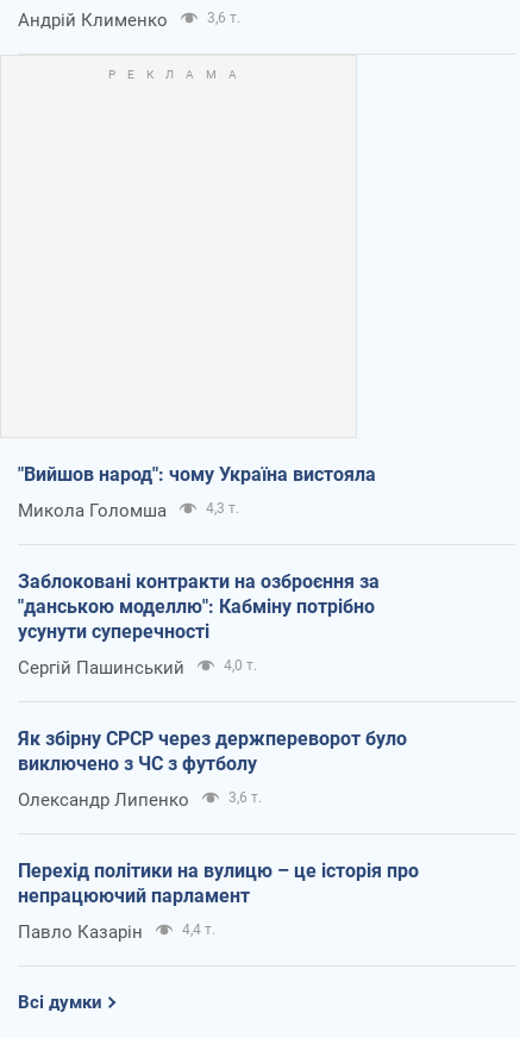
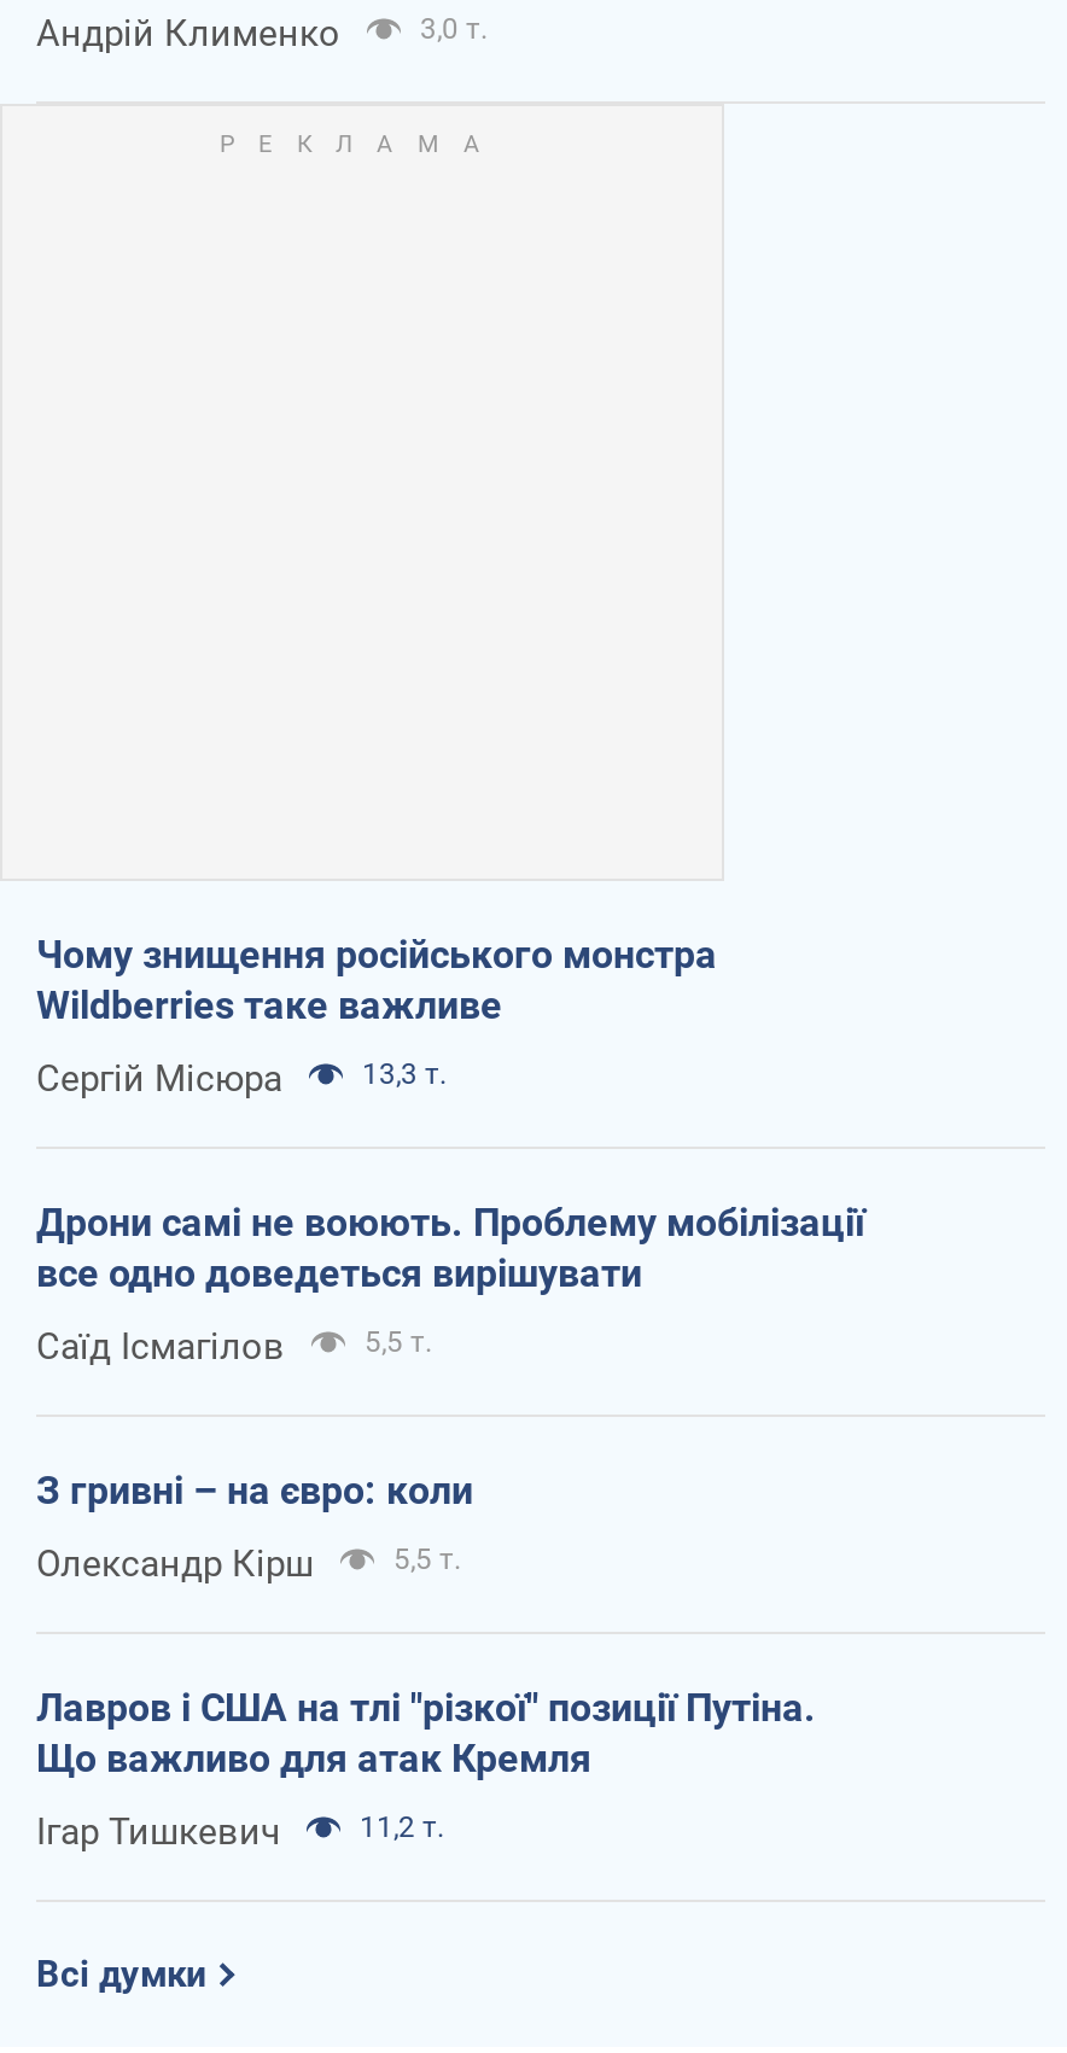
[207,9,240,26] 3,6 т. -> [420,11,488,45] 3,0 т.
[18,463,376,485] "Вийшов народ": чому Україна вистояла -> [36,931,717,1028] Чому знищення російського монстра | Wildberries таке важливе
[18,500,239,521] Микола Голомша | 4,3 т. -> [36,1057,447,1100] Сергій Місюра | 13,3 т.
[18,570,380,642] Заблоковані контракти на озброєння за | "данською моделлю": Кабміну потрібно | усунути суперечності -> [36,1199,864,1296] Дрони самі не воюють. Проблему мобілізації | все одно доведеться вирішувати
[18,657,257,678] Сергій Пашинський | 4,0 т. -> [36,1324,432,1368] Саїд Ісмагілов | 5,5 т.
[18,727,407,775] Як збірну СРСР через держпереворот було | виключено з ЧС з футболу -> [36,1467,473,1513] З гривні – на євро: коли
[18,789,262,810] Олександр Липенко | 3,6 т. -> [36,1542,461,1585] Олександр Кірш | 5,5 т.
[18,859,419,907] Перехід політики на вулицю – це історія про | непрацюючий парламент -> [36,1684,816,1781] Лавров і США на тлі "різкої" позиції Путіна. | Що важливо для атак Кремля
[18,921,215,942] Павло Казарін | 4,4 т. -> [36,1810,444,1853] Ігар Тишкевич | 11,2 т.

